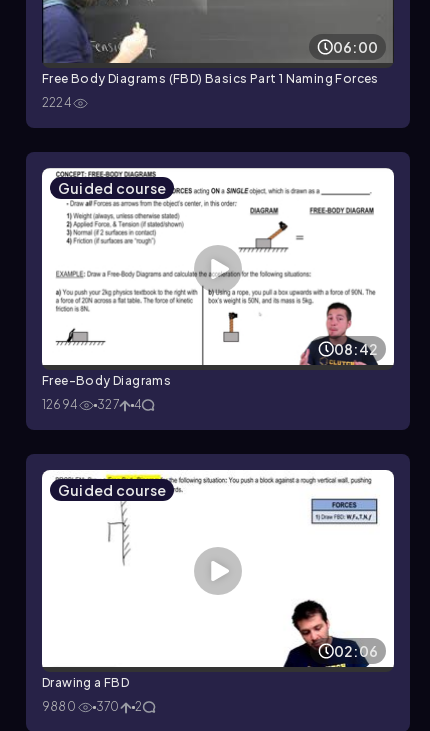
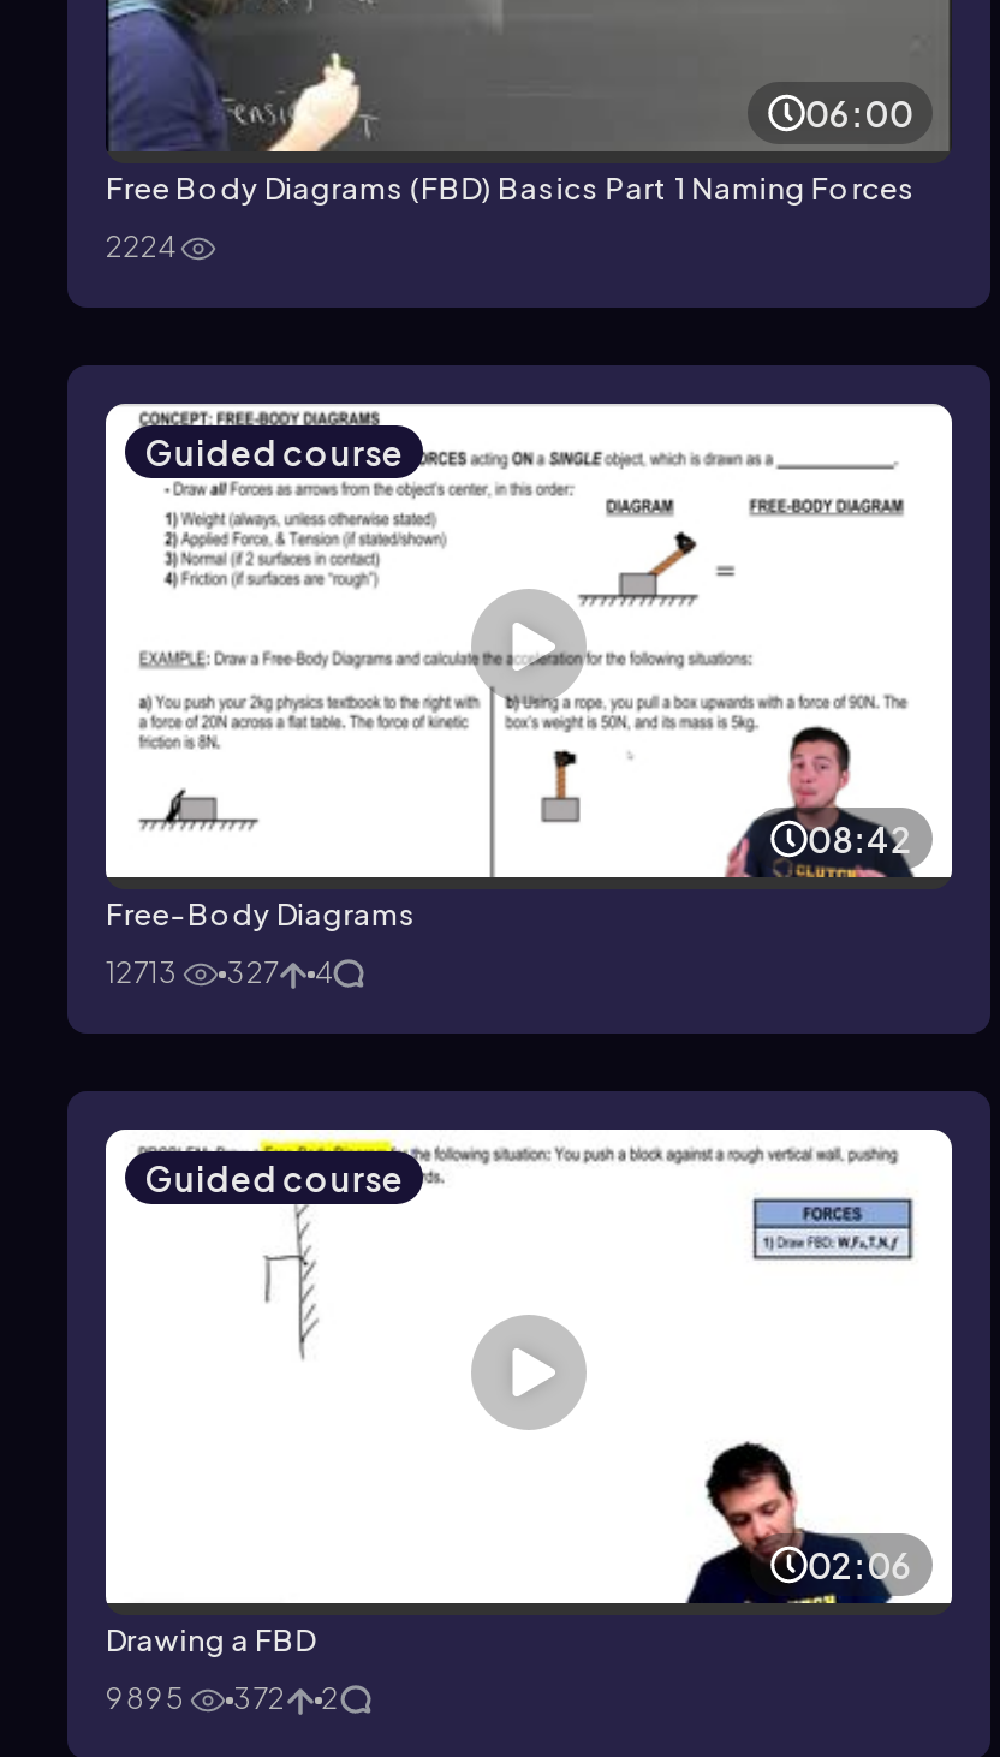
[42,397,141,412] 12694 327 4 -> [106,954,332,991] 12713 327 4
[42,699,76,714] 9880 -> [106,1681,185,1717] 9895
[96,699,120,714] 370 -> [233,1681,285,1717] 372

